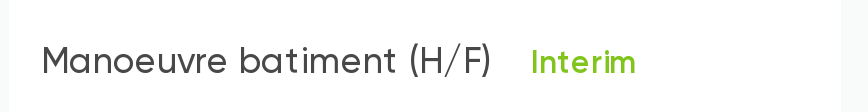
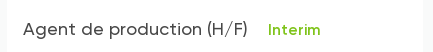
[41,39,491,81] Manoeuvre batiment (H/F) -> [23,18,248,39] Agent de production (H/F)

